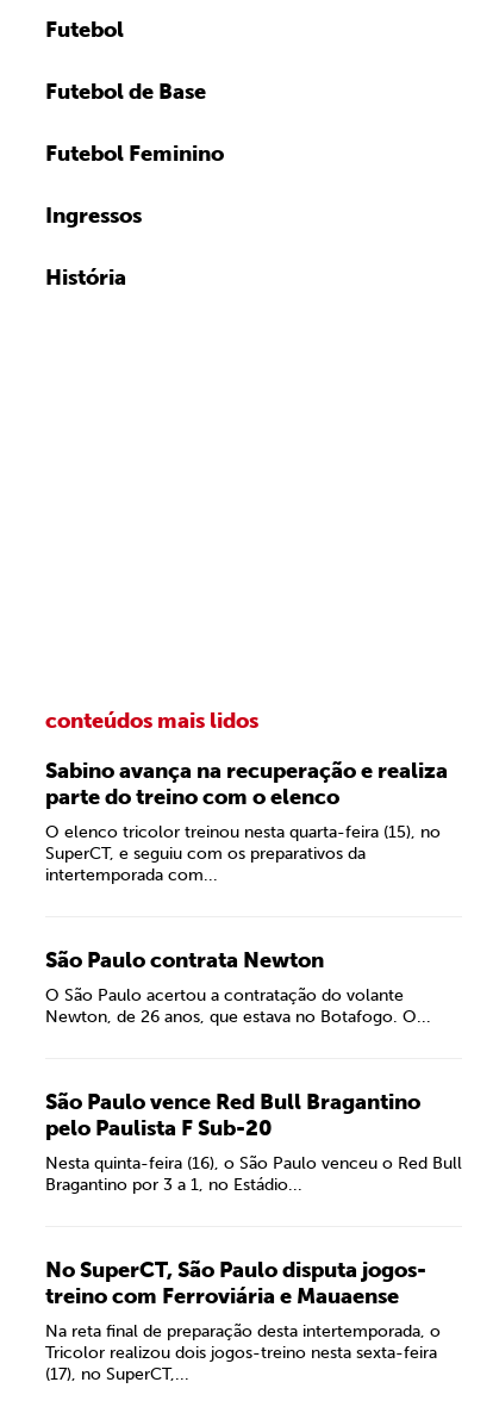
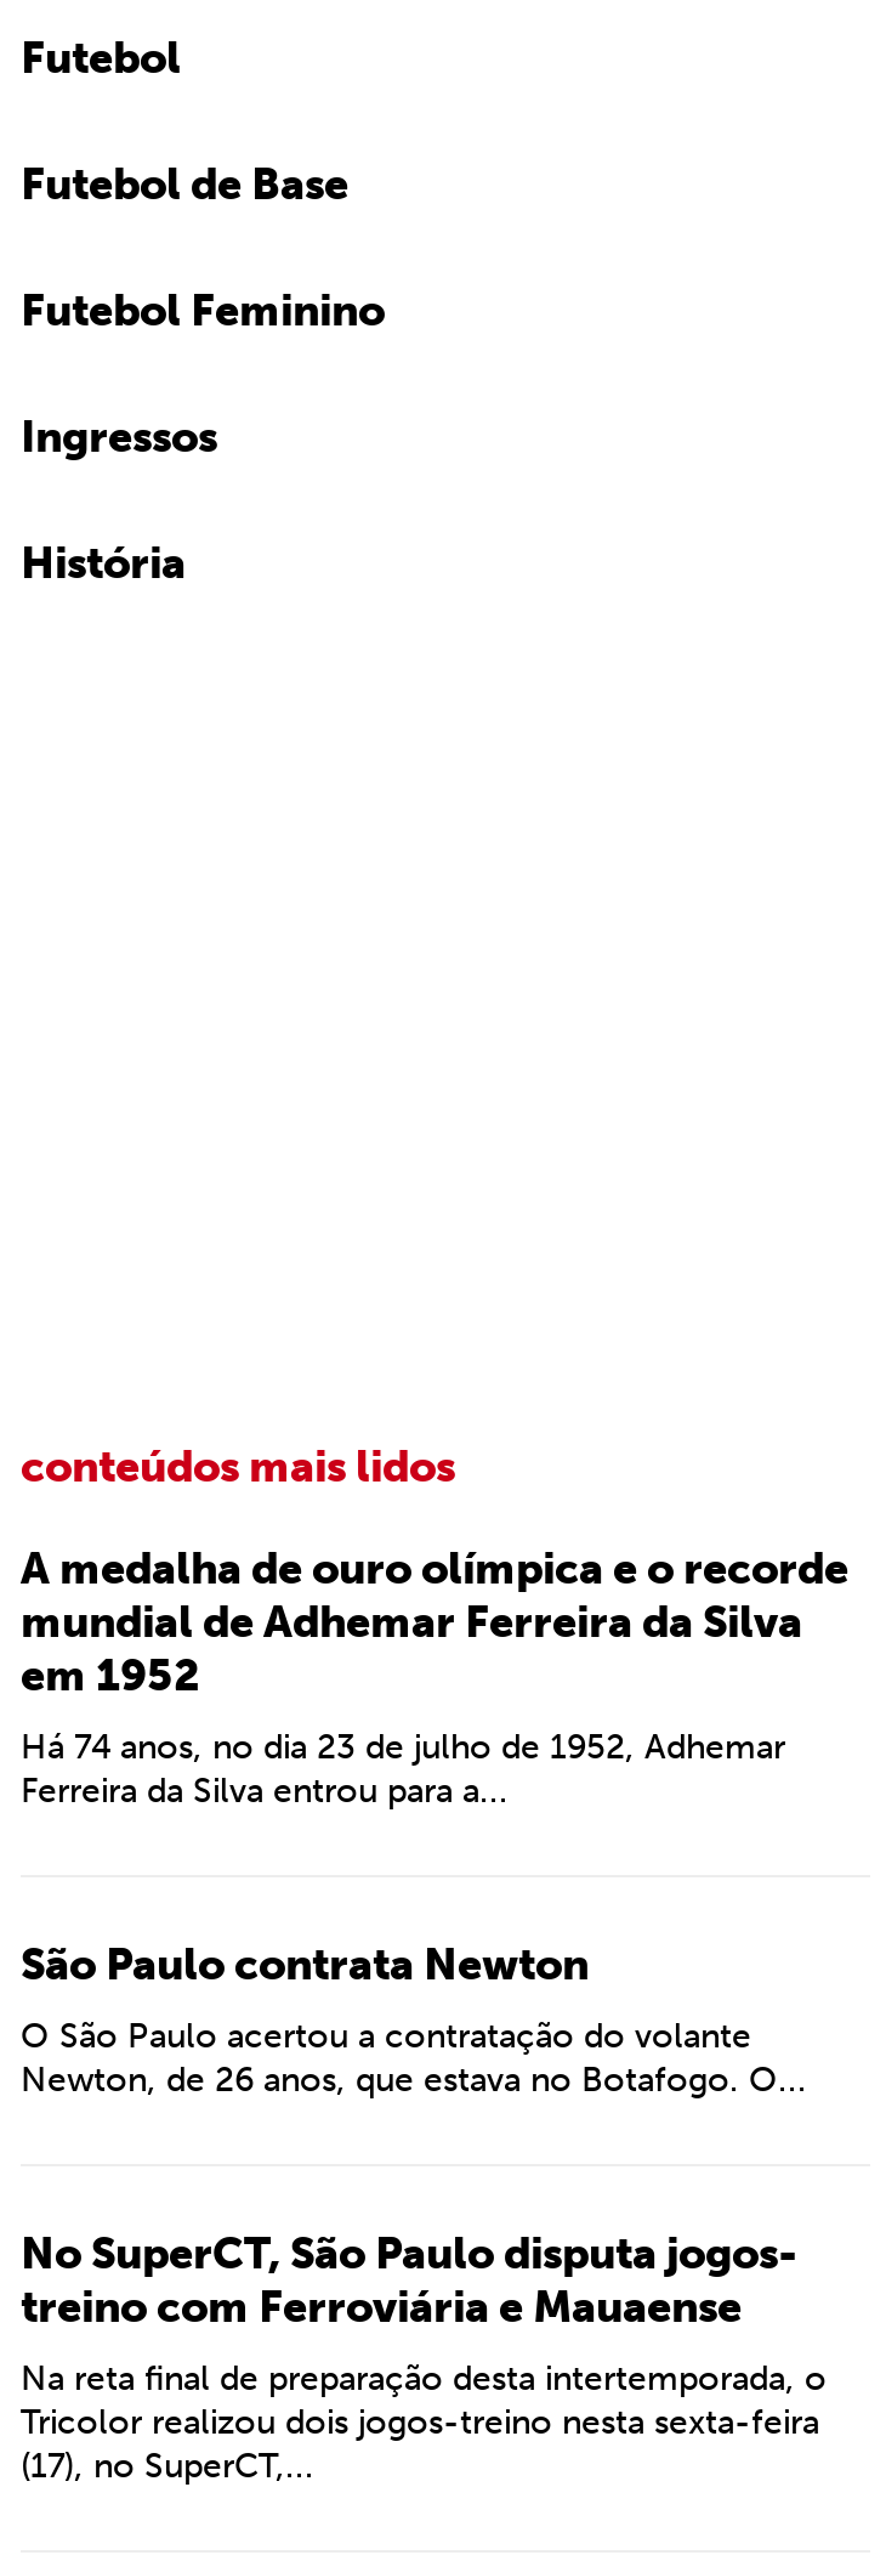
[45,758,448,810] Sabino avança na recuperação e realiza | parte do treino com o elenco -> [21,1542,848,1703] A medalha de ouro olímpica e o recorde | mundial de Adhemar Ferreira da Silva | em 1952
[45,822,441,885] O elenco tricolor treinou nesta quarta-feira (15), no | SuperCT, e seguiu com os preparativos da | intertemporada com... -> [21,1727,785,1812] Há 74 anos, no dia 23 de julho de 1952, Adhemar | Ferreira da Silva entrou para a...
[45,1089,462,1195] São Paulo vence Red Bull Bragantino | pelo Paulista F Sub-20 | Nesta quinta-feira (16), o São Paulo venceu o Red Bull | Bragantino por 3 a 1, no Estádio... -> none

